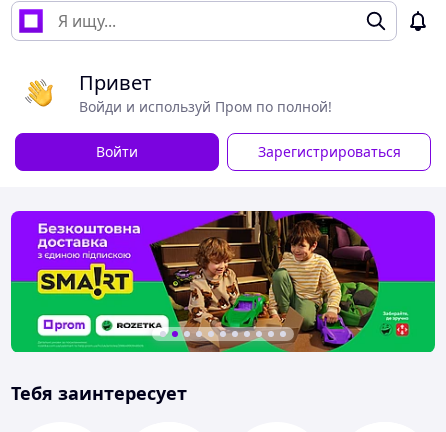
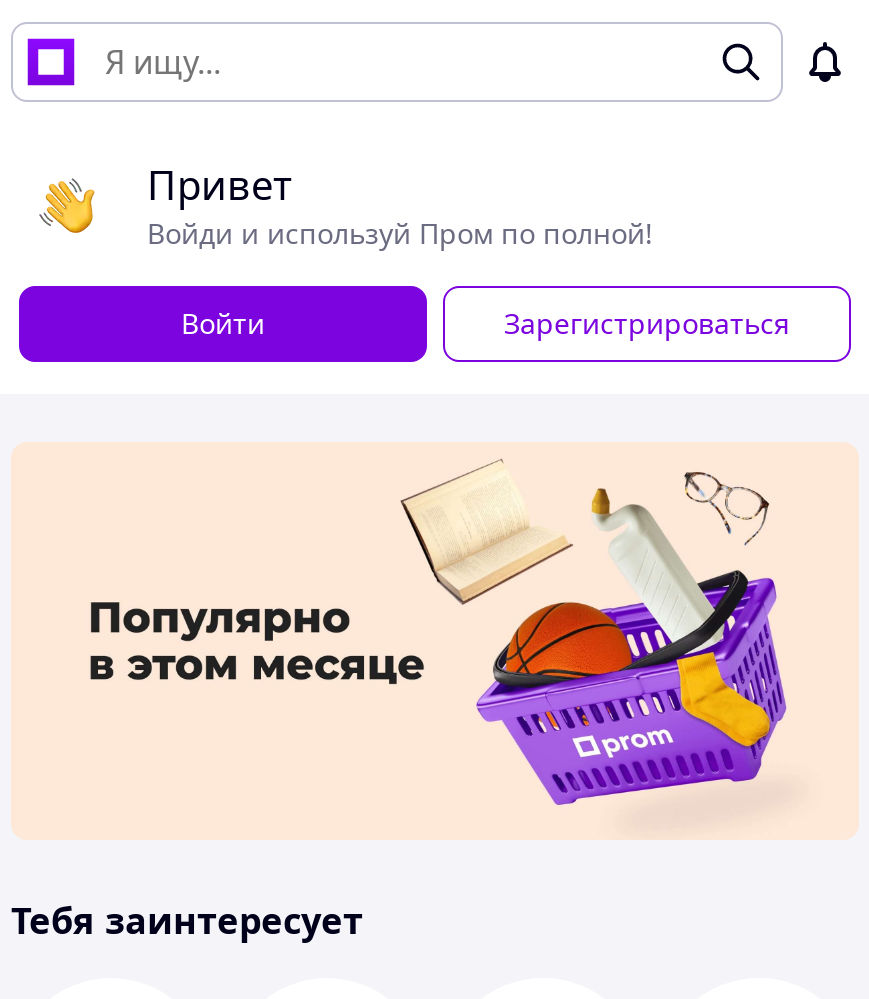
[10,210,436,353] [image] -> [11,442,859,838] [image]

